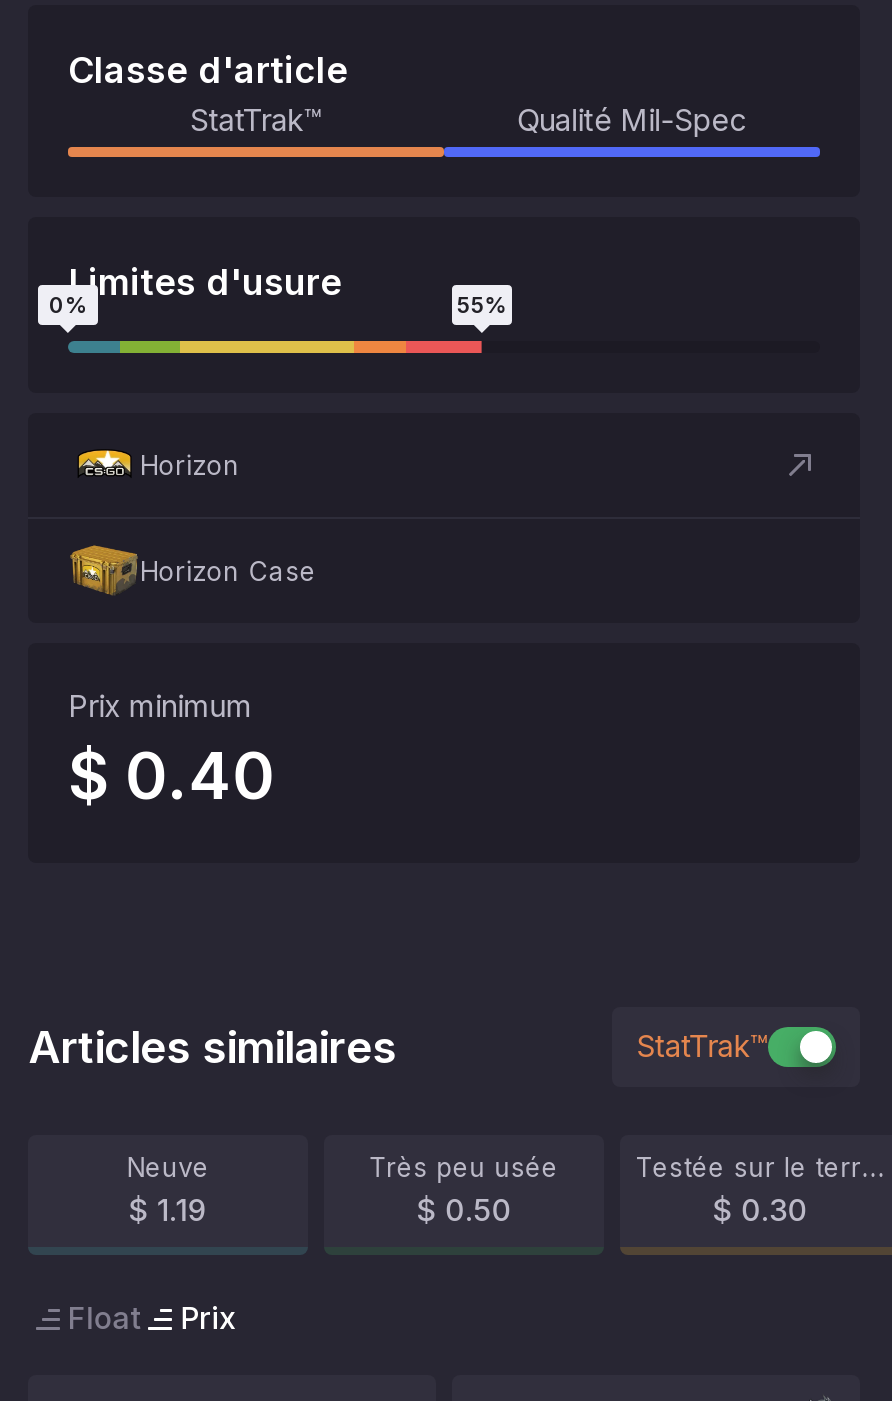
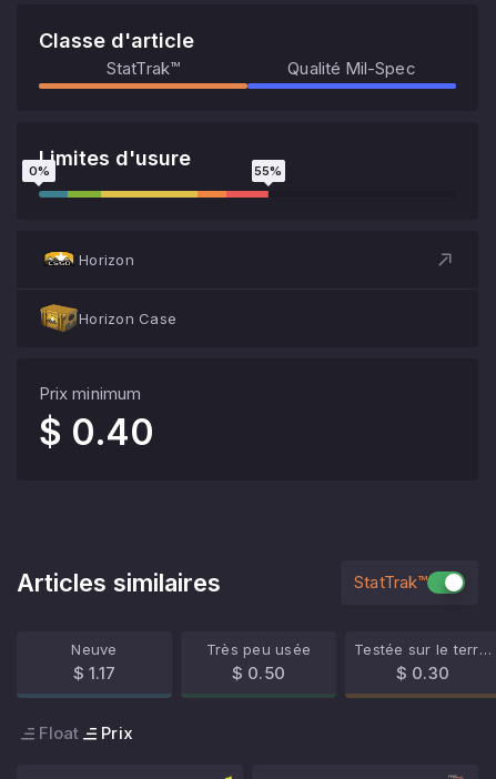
[129,1191,207,1229] $ 1.19 -> [73,662,116,684] $ 1.17

